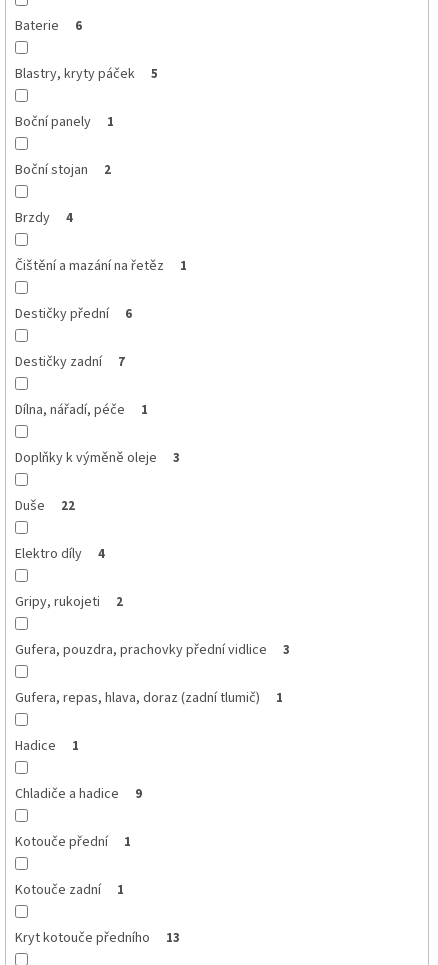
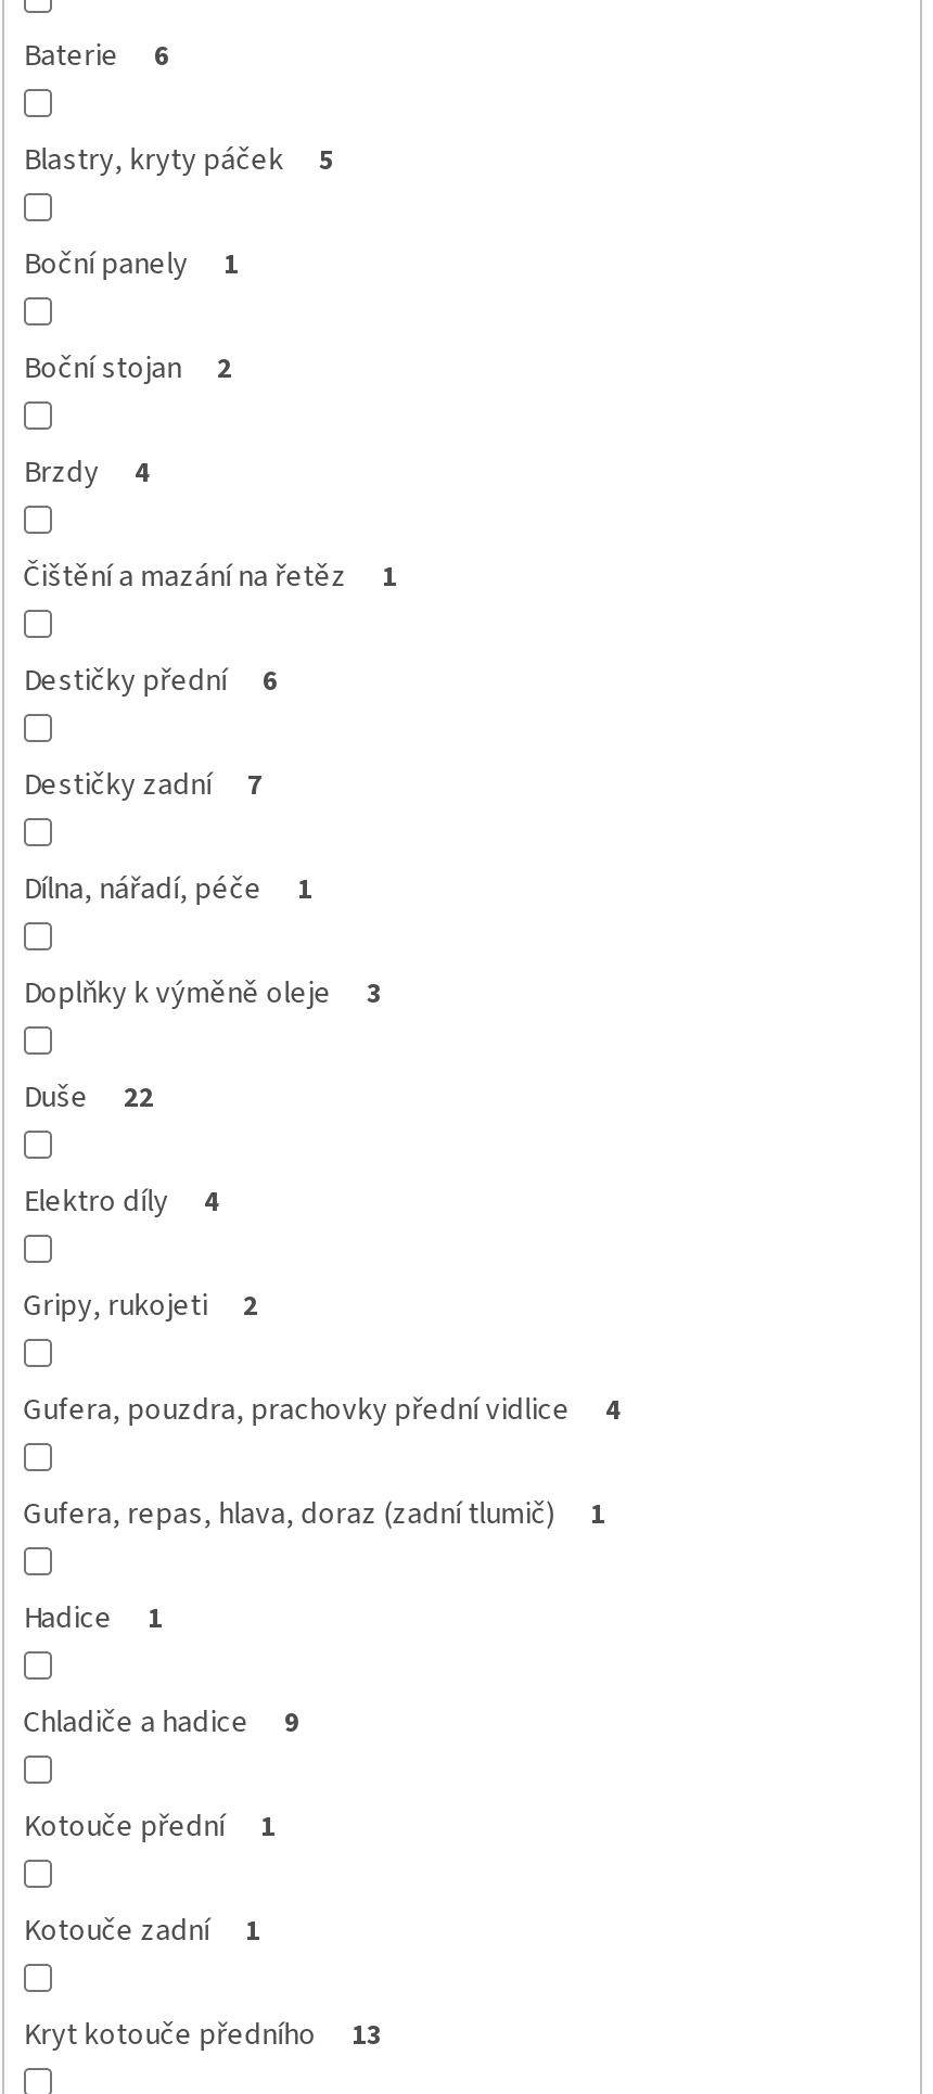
[15,640,290,660] Gufera, pouzdra, prachovky přední vidlice 3 -> [23,1388,620,1432] Gufera, pouzdra, prachovky přední vidlice 4

